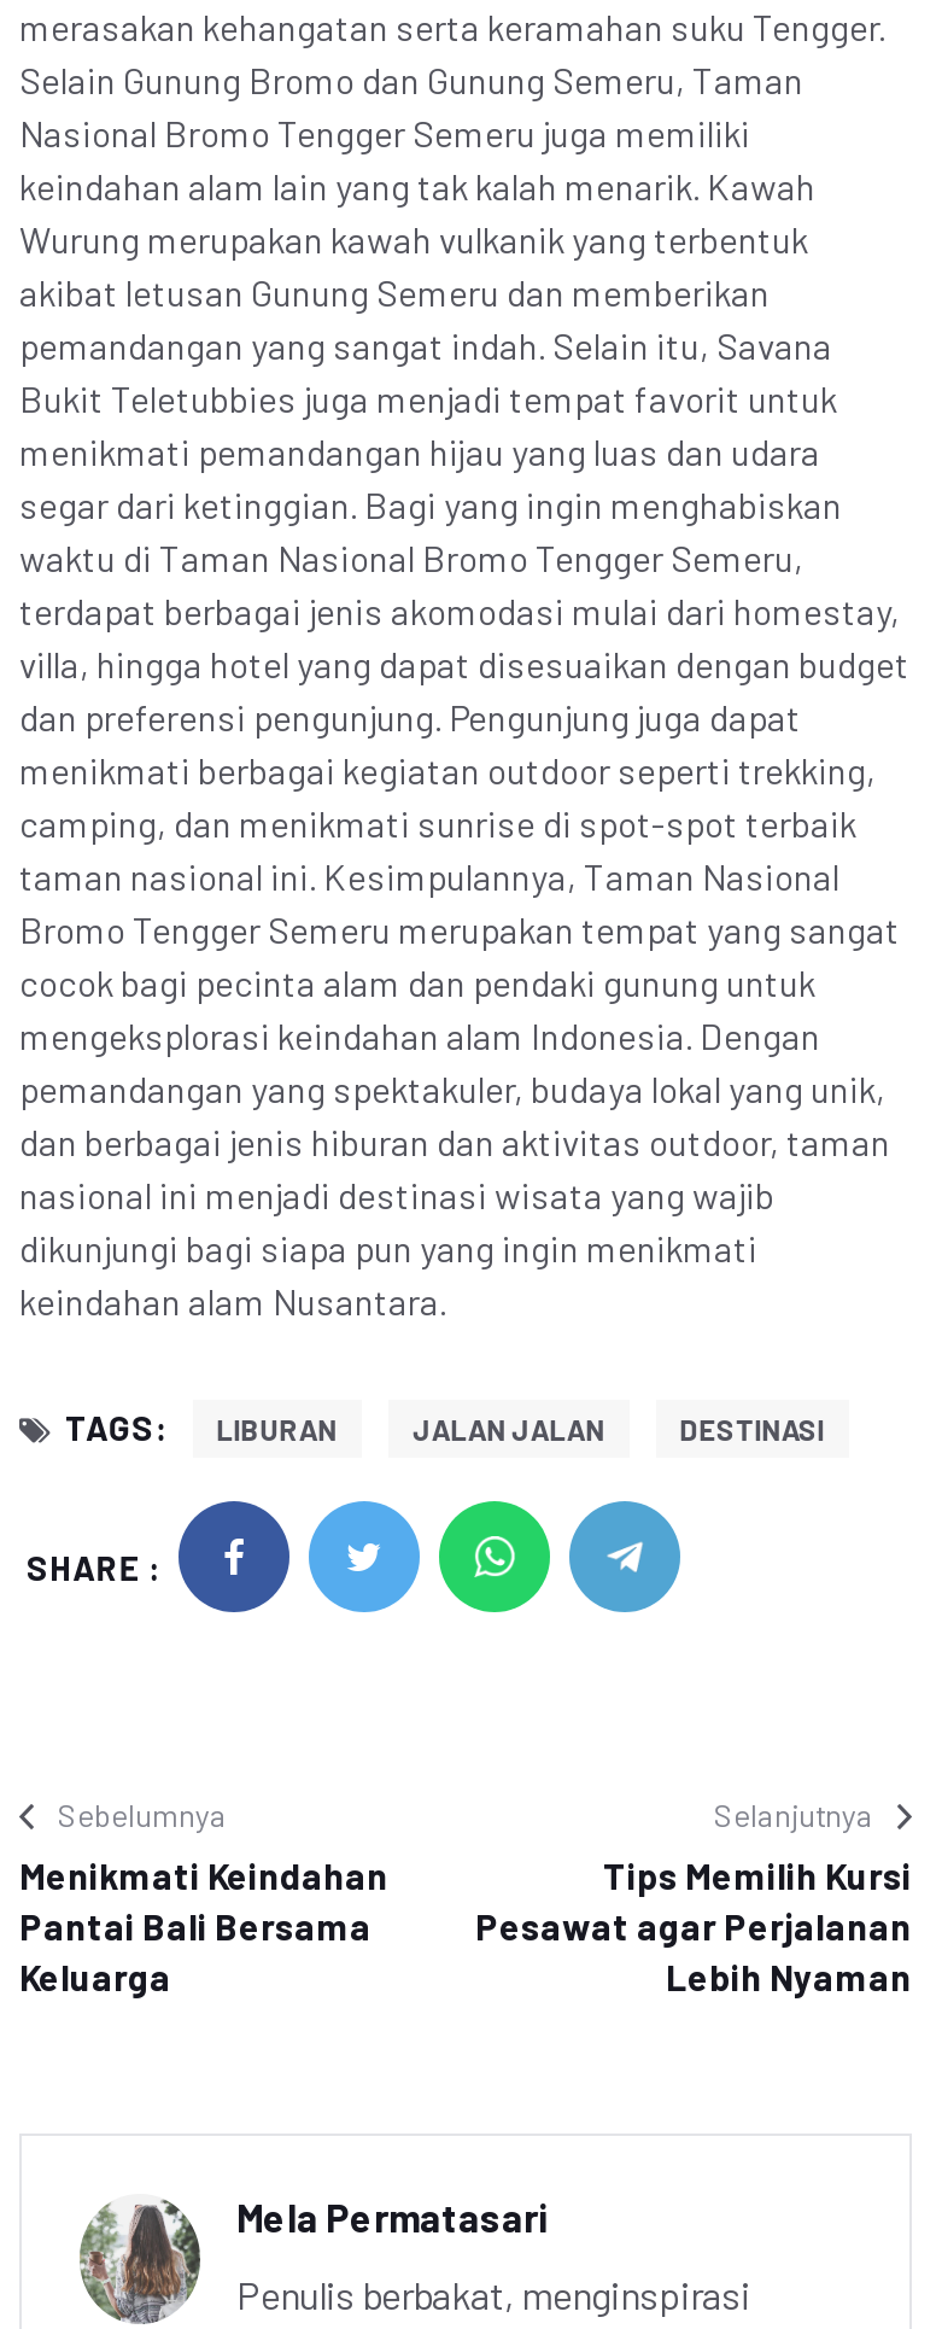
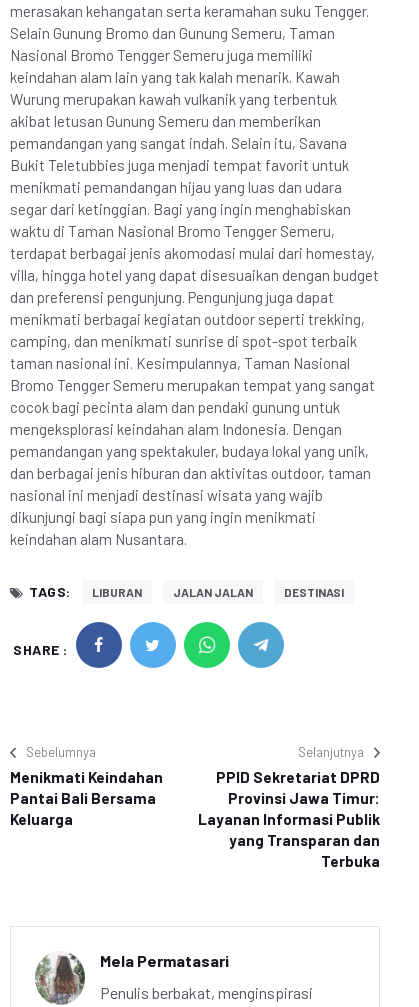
[475,1854,912,1998] Tips Memilih Kursi | Pesawat agar Perjalanan | Lebih Nyaman -> [198,768,380,870] PPID Sekretariat DPRD | Provinsi Jawa Timur: | Layanan Informasi Publik | yang Transparan dan | Terbuka

